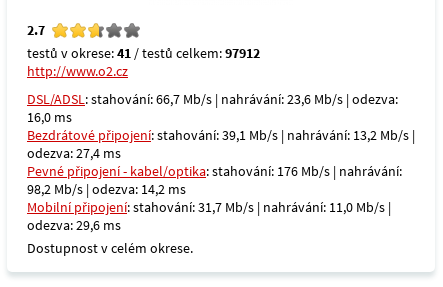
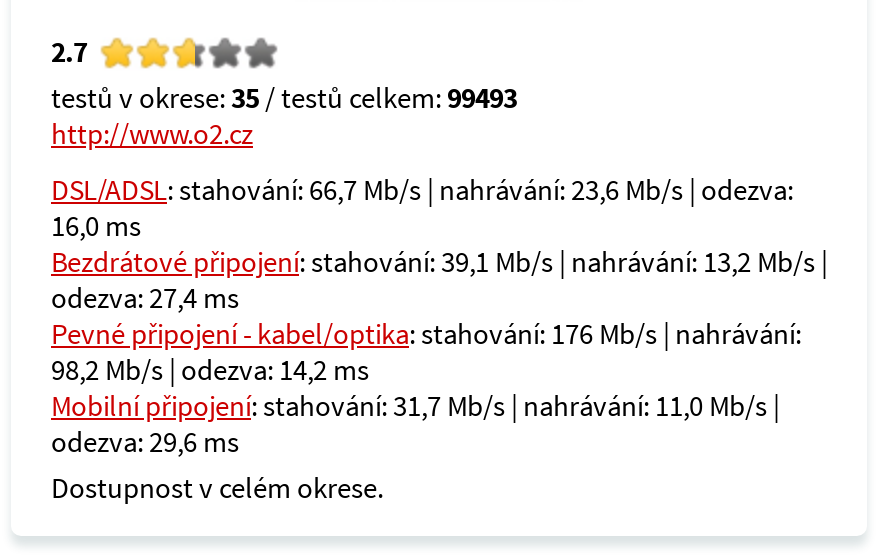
[27,44,260,62] testů v okrese: 41 / testů celkem: 97912 -> [51,80,517,116] testů v okrese: 35 / testů celkem: 99493

